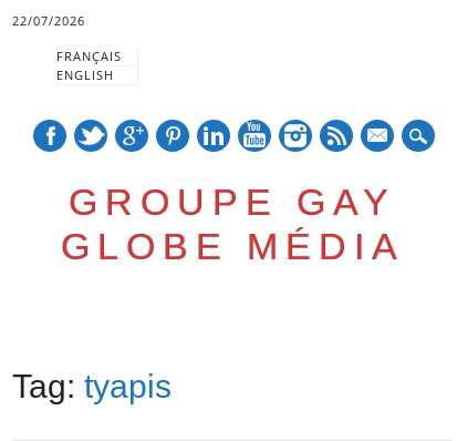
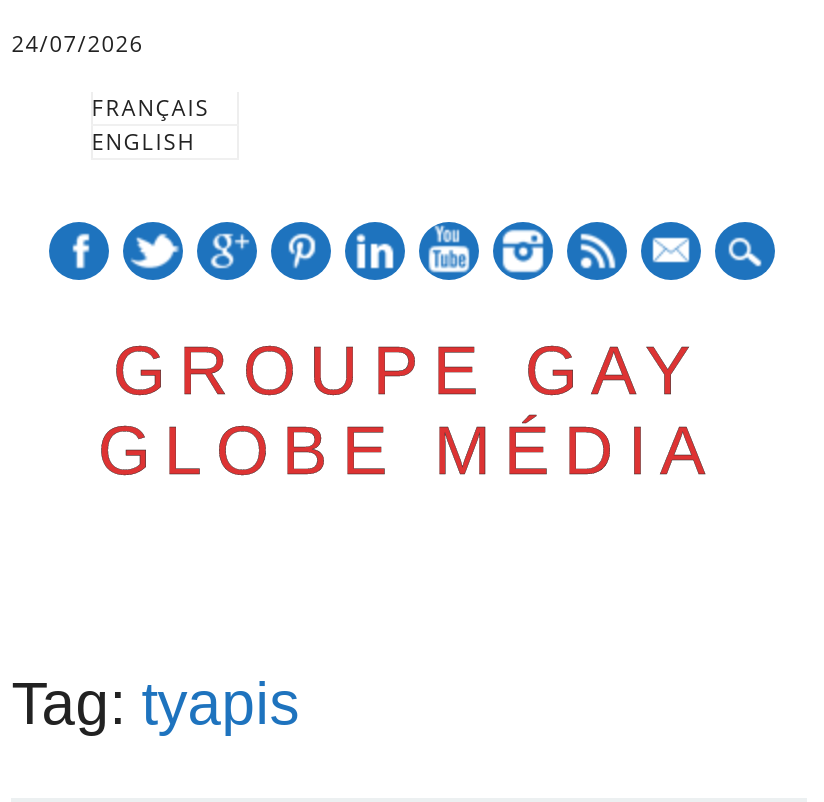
[13,12,86,29] 22/07/2026 -> [12,28,144,58] 24/07/2026

